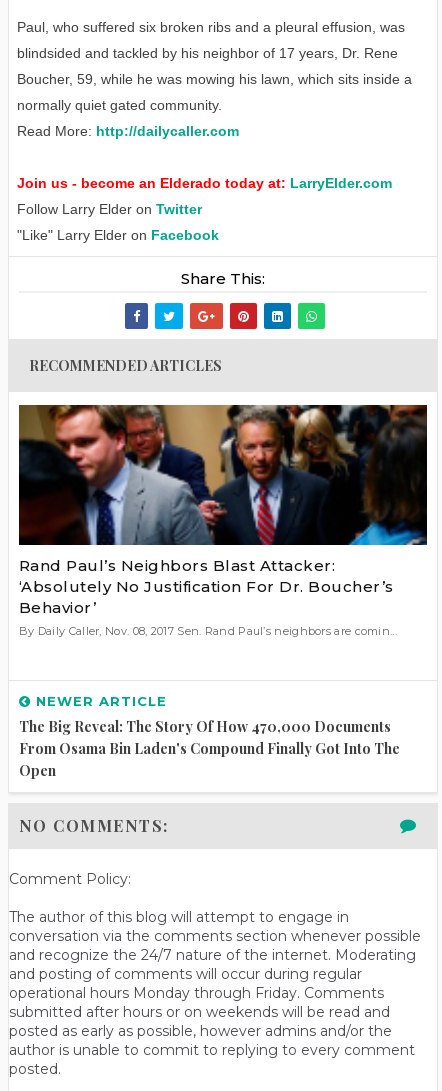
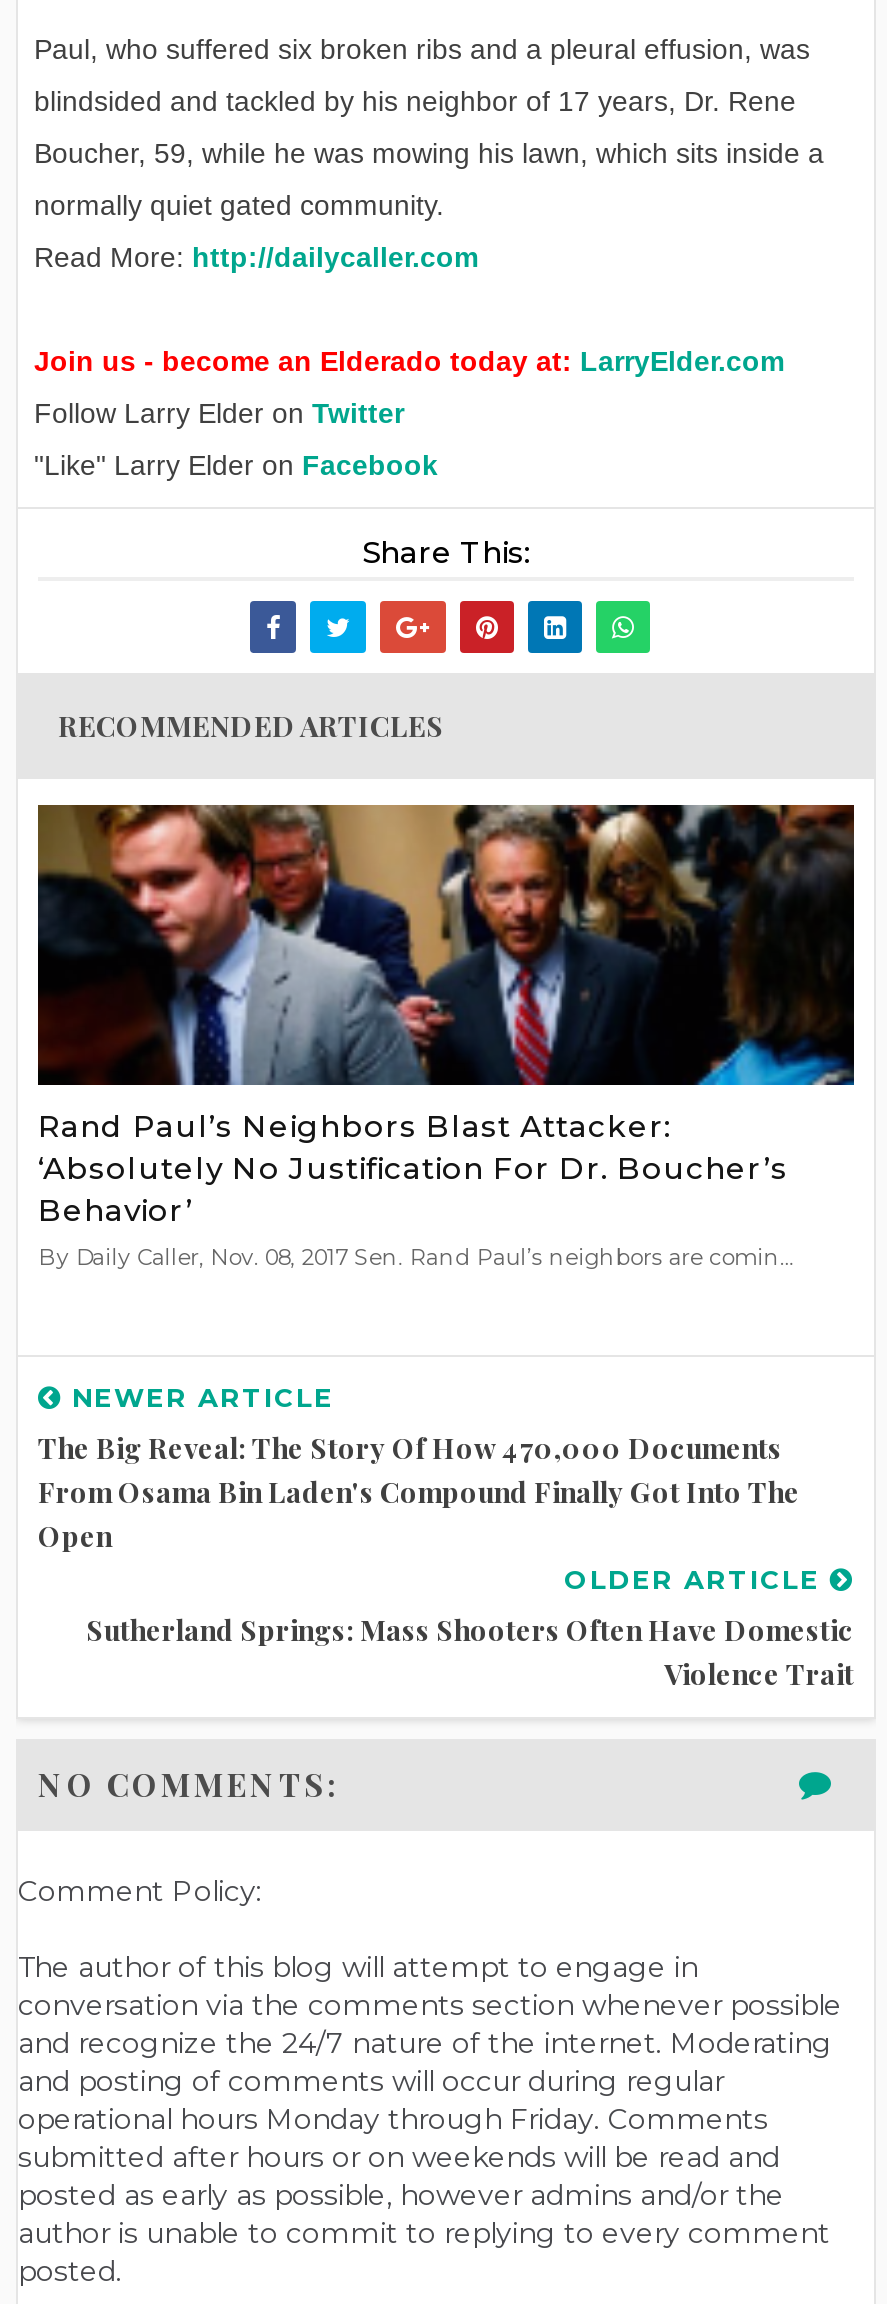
none -> [86,1562,854,1692] OLDER ARTICLE | Sutherland Springs: Mass Shooters Often Have Domestic | Violence Trait

